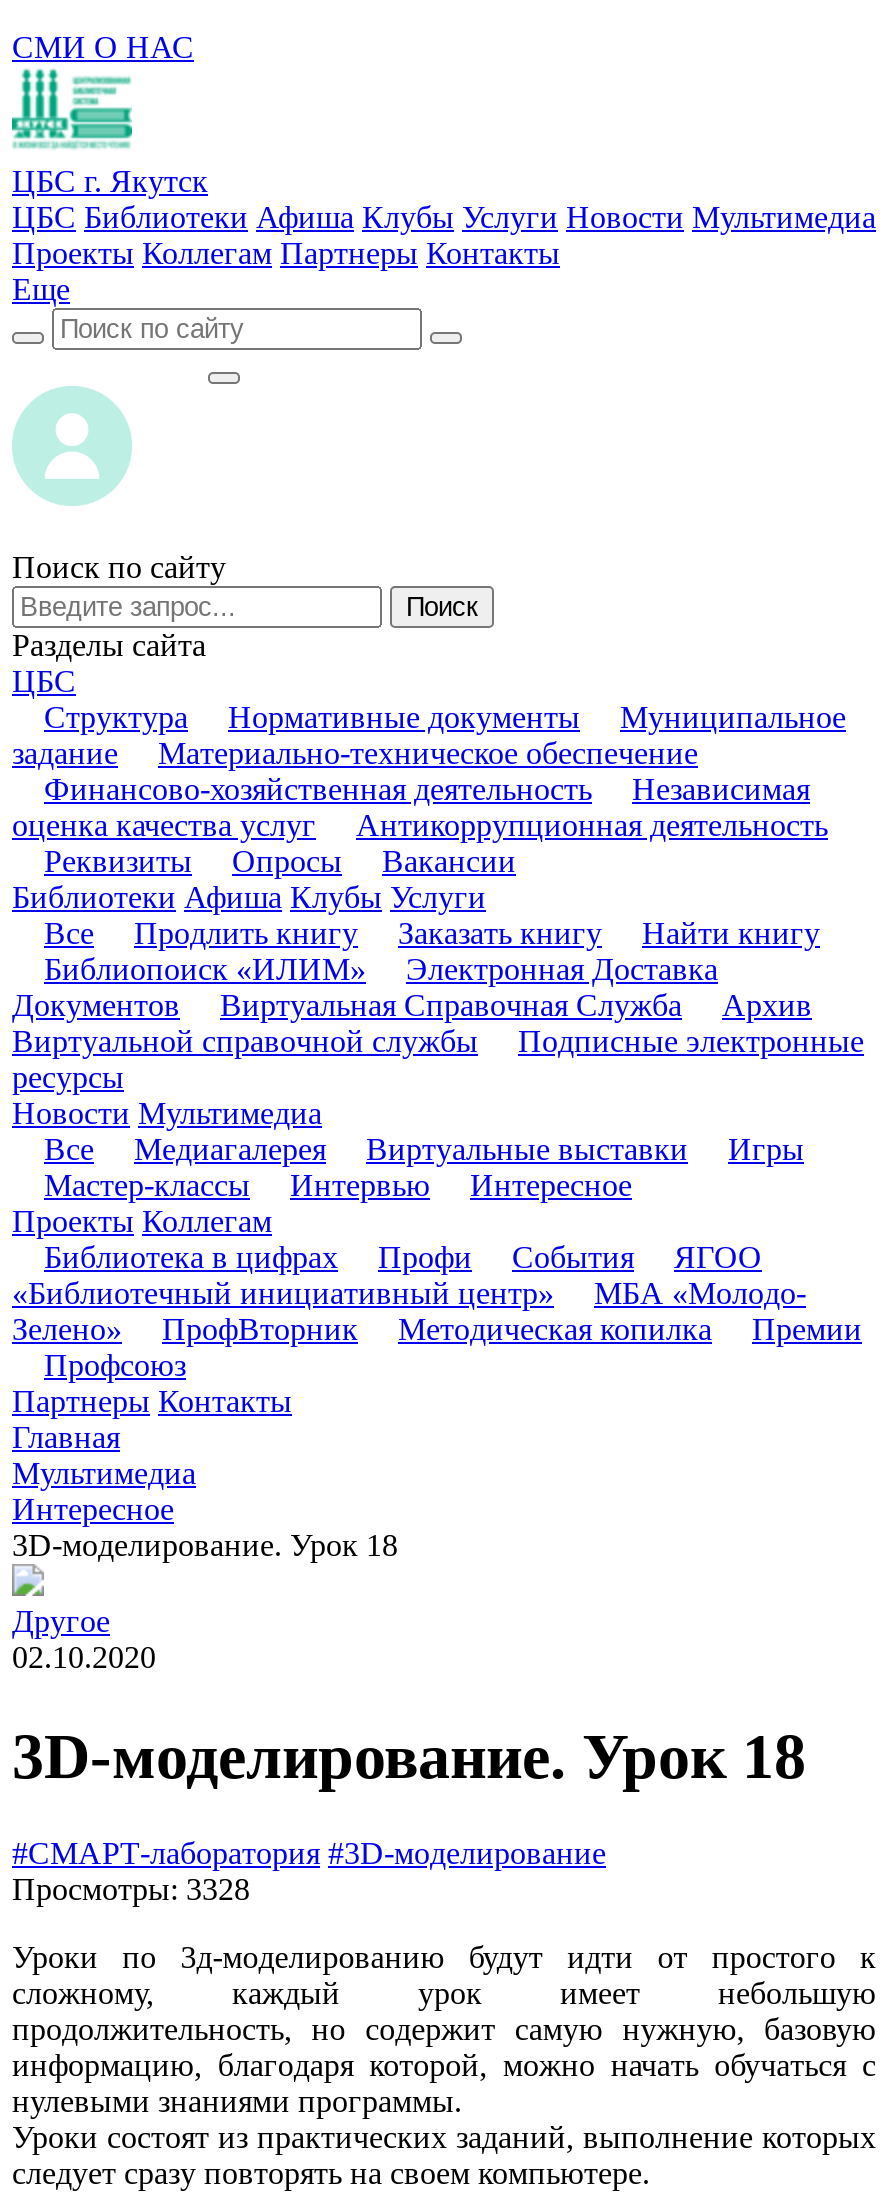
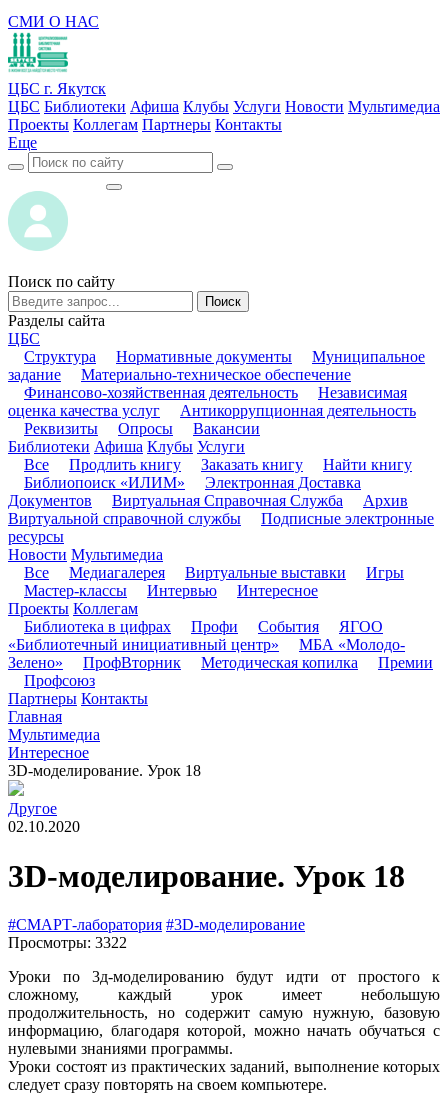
[12,1873,250,1907] Просмотры: 3328 -> [8,934,127,951] Просмотры: 3322

